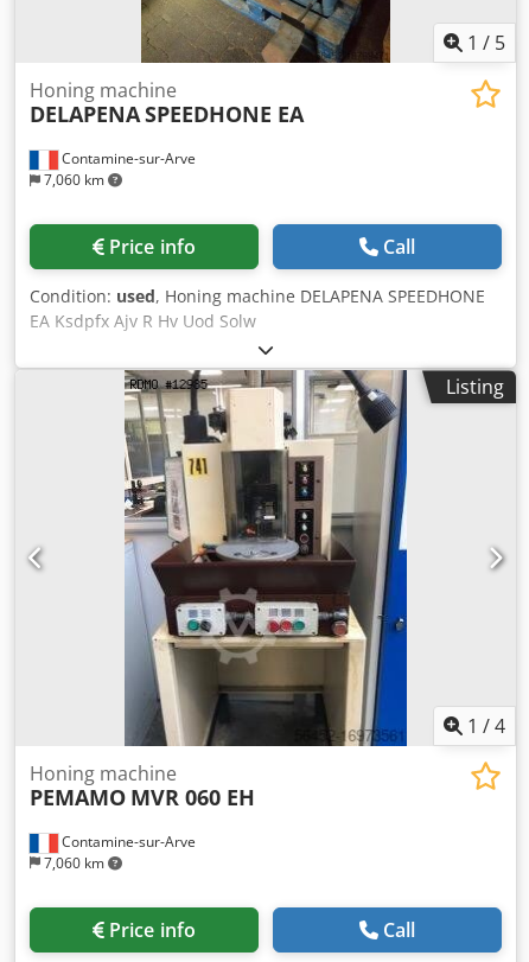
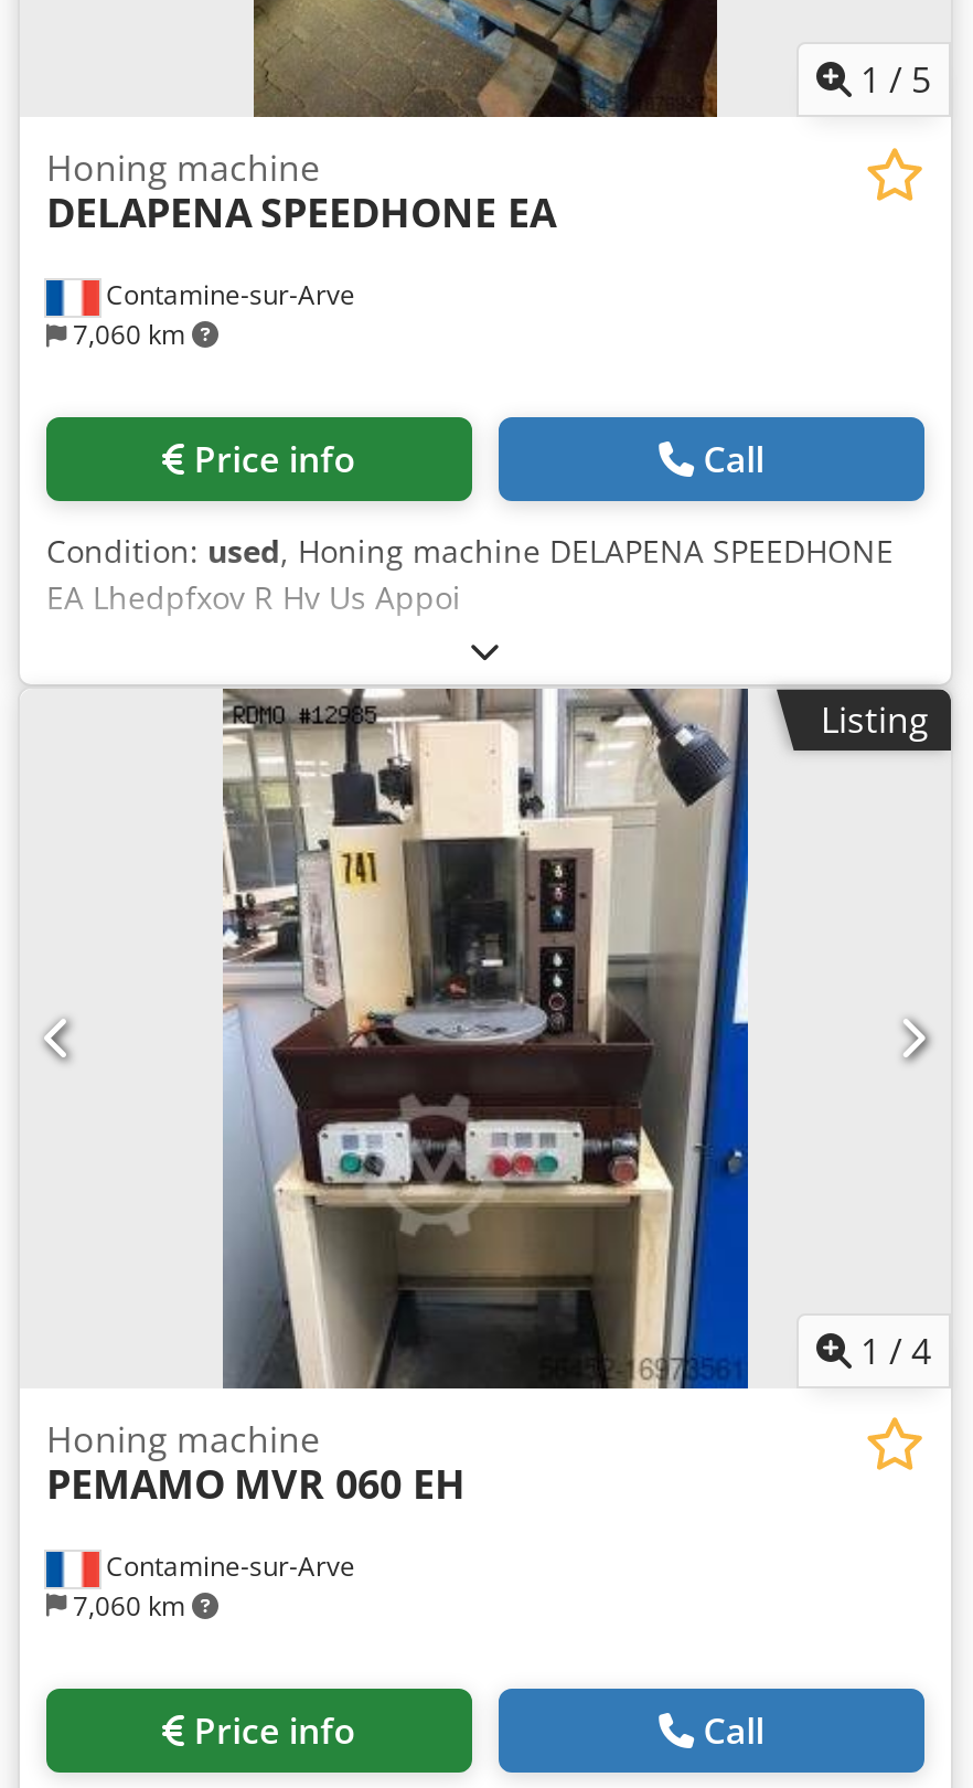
[30,310,256,333] EA Ksdpfx Ajv R Hv Uod Solw -> [46,577,461,619] EA Lhedpfxov R Hv Us Appoi

